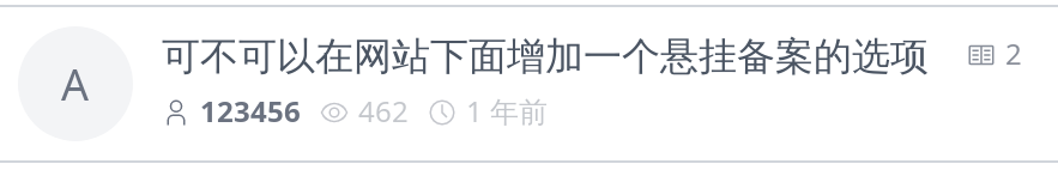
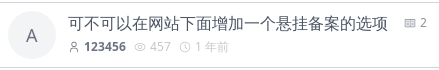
[200,91,548,132] 123456 462 1 年前 -> [84,38,229,55] 123456 457 1 年前

